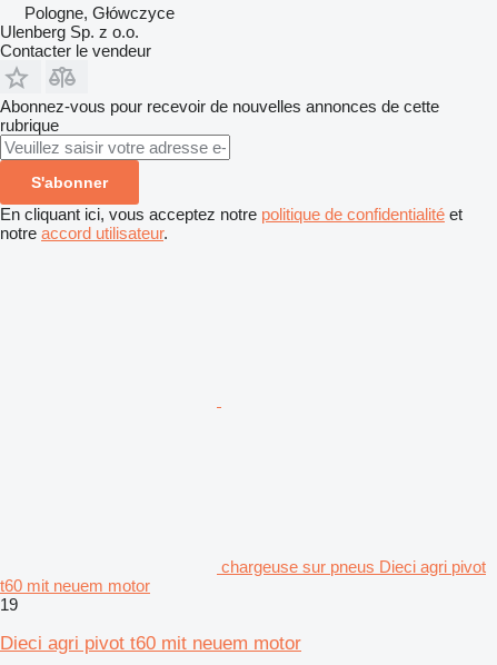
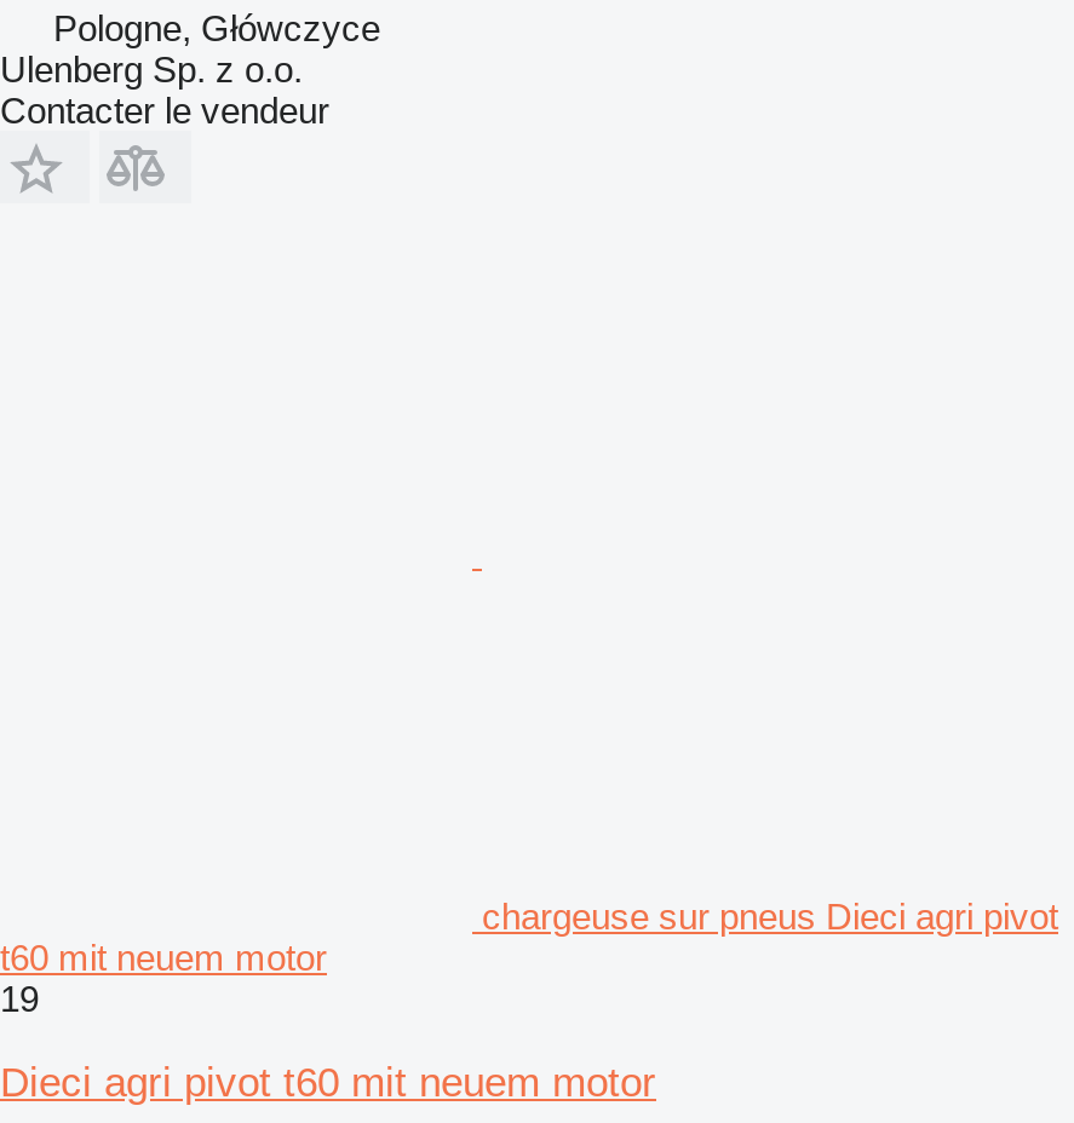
[0,97,463,242] Abonnez-vous pour recevoir de nouvelles annonces de cette | rubrique | S'abonner | En cliquant ici, vous acceptez notre politique de confidentialité et | notre accord utilisateur. -> none

